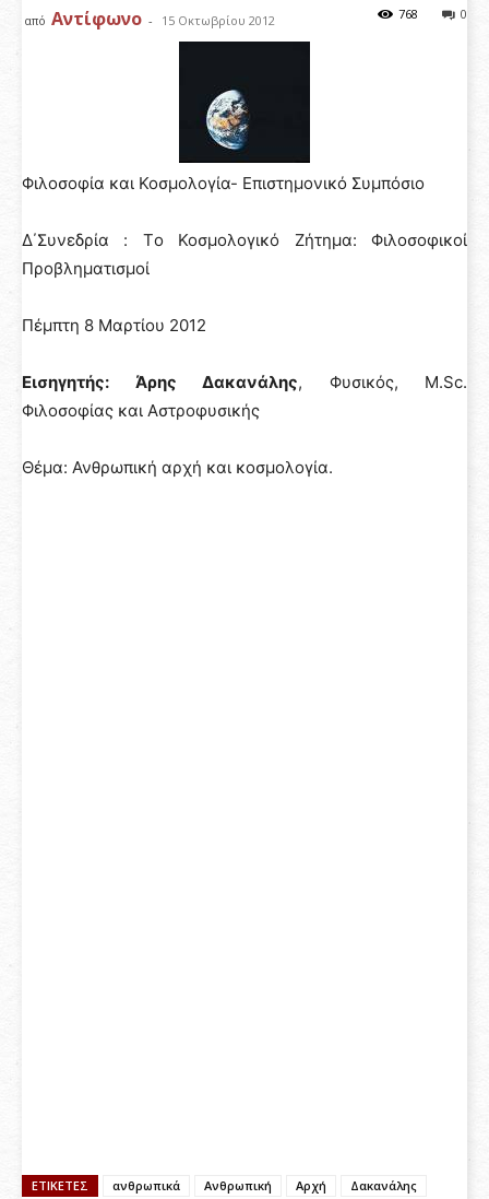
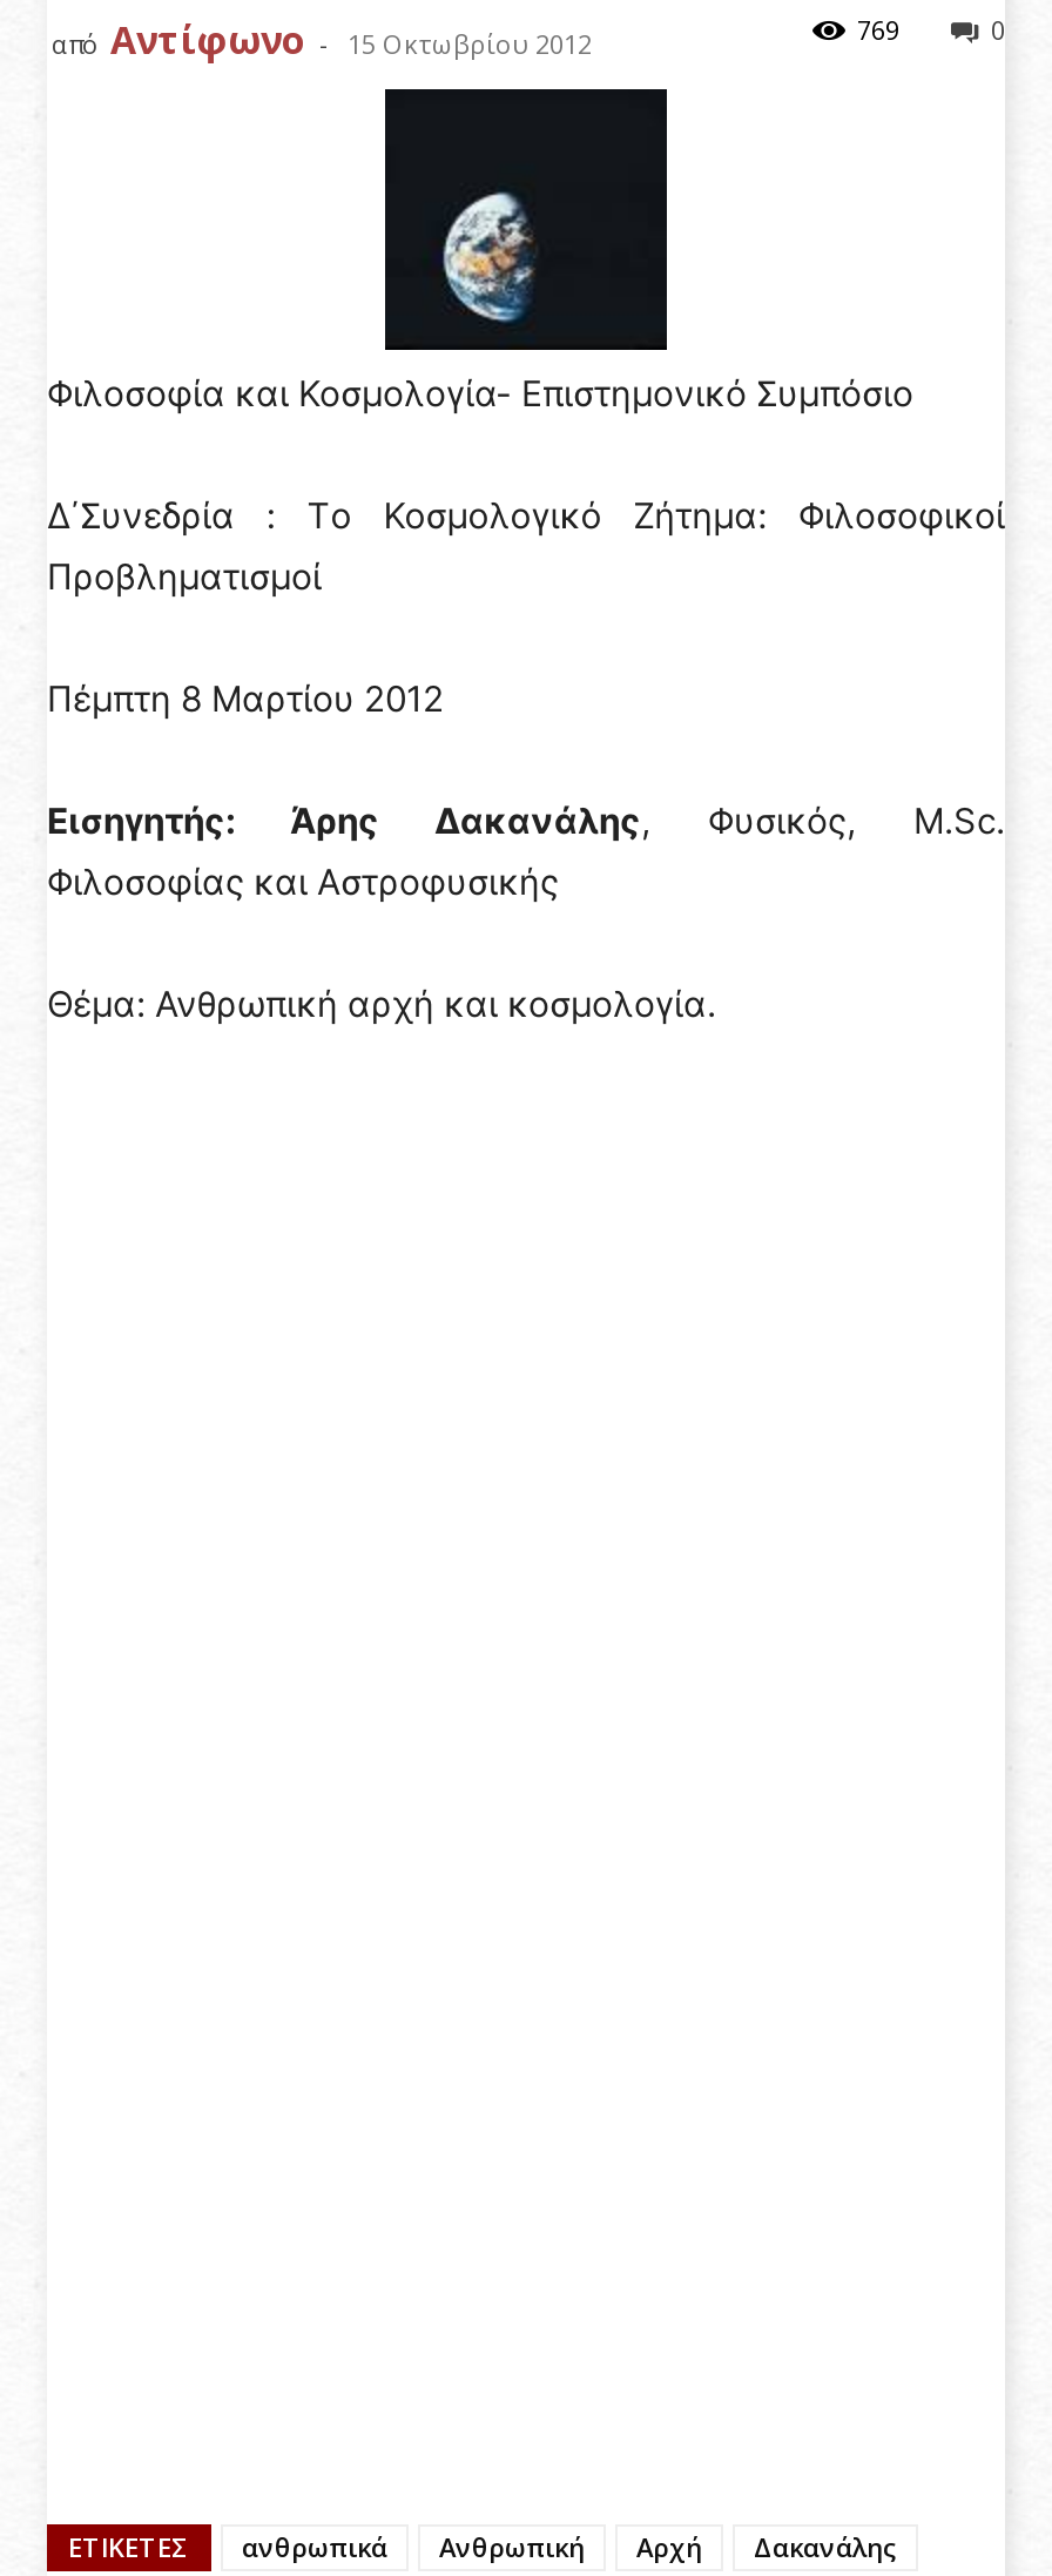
[398,5,418,22] 768 -> [857,12,899,47] 769

